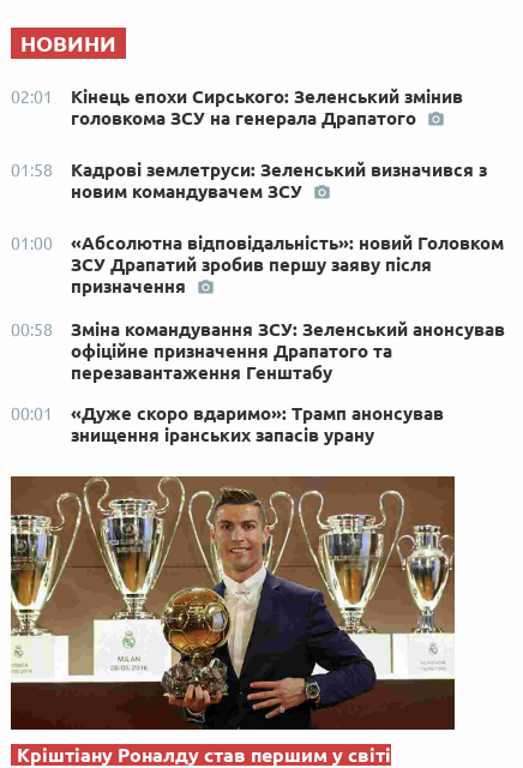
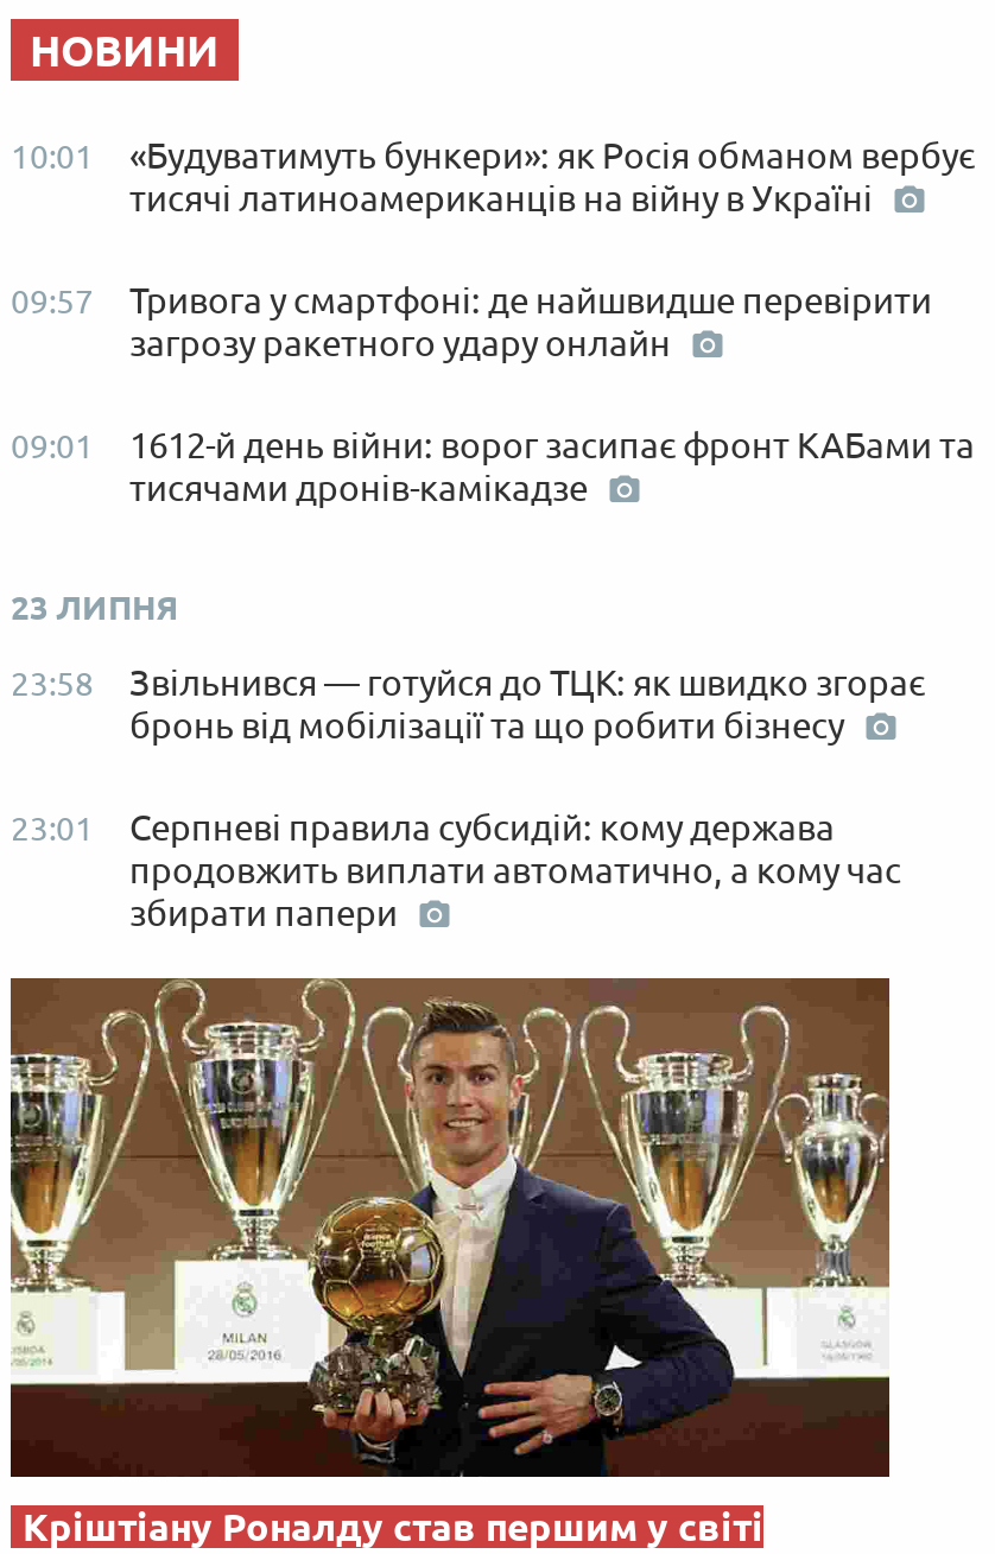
[11,87,505,446] 02:01 | Кінець епохи Сирського: Зеленський змінив | головкома ЗСУ на генерала Драпатого | 01:58 | Кадрові землетруси: Зеленський визначився з | новим командувачем ЗСУ | 01:00 | «Абсолютна відповідальність»: новий Головком | ЗСУ Драпатий зробив першу заяву після | призначення | 00:58 | Зміна командування ЗСУ: Зеленський анонсував | офіційне призначення Драпатого та | перезавантаження Генштабу | 00:01 | «Дуже скоро вдаримо»: Трамп анонсував | знищення іранських запасів урану -> [11,135,975,933] 10:01 | «Будуватимуть бункери»: як Росія обманом вербує | тисячі латиноамериканців на війну в Україні | 09:57 | Тривога у смартфоні: де найшвидше перевірити | загрозу ракетного удару онлайн | 09:01 | 1612-й день війни: ворог засипає фронт КАБами та | тисячами дронів-камікадзе | 23 ЛИПНЯ | 23:58 | Звільнився — готуйся до ТЦК: як швидко згорає | бронь від мобілізації та що робити бізнесу | 23:01 | Серпневі правила субсидій: кому держава | продовжить виплати автоматично, а кому час | збирати папери

